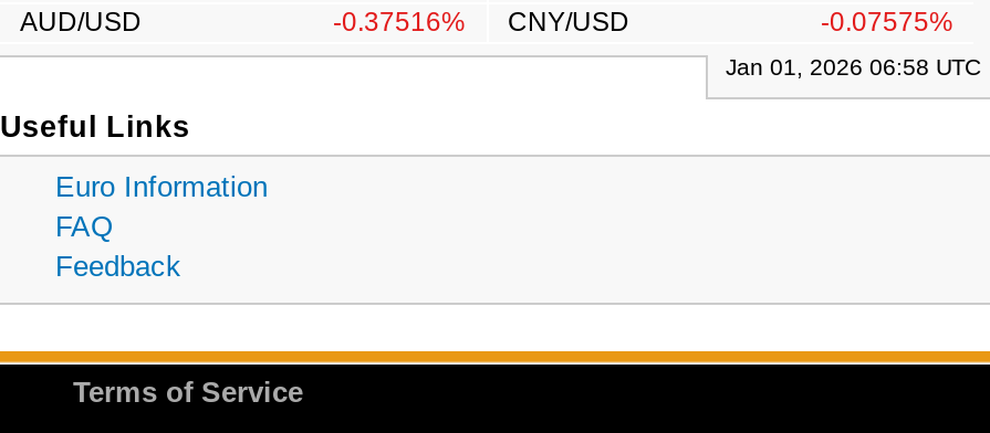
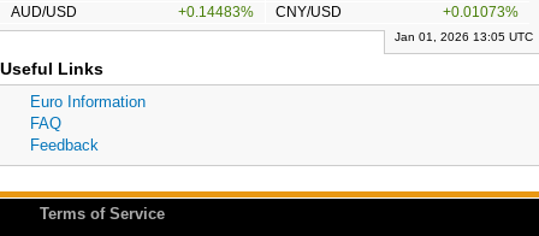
[333,7,629,38] -0.37516% CNY/USD -> [177,4,342,20] +0.14483% CNY/USD
[821,7,953,38] -0.07575% -> [443,4,519,20] +0.01073%
[726,55,980,80] Jan 01, 2026 06:58 UTC -> [395,30,533,43] Jan 01, 2026 13:05 UTC

